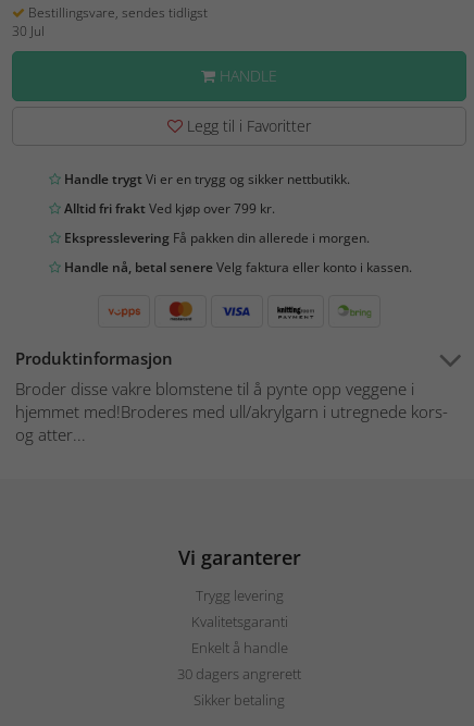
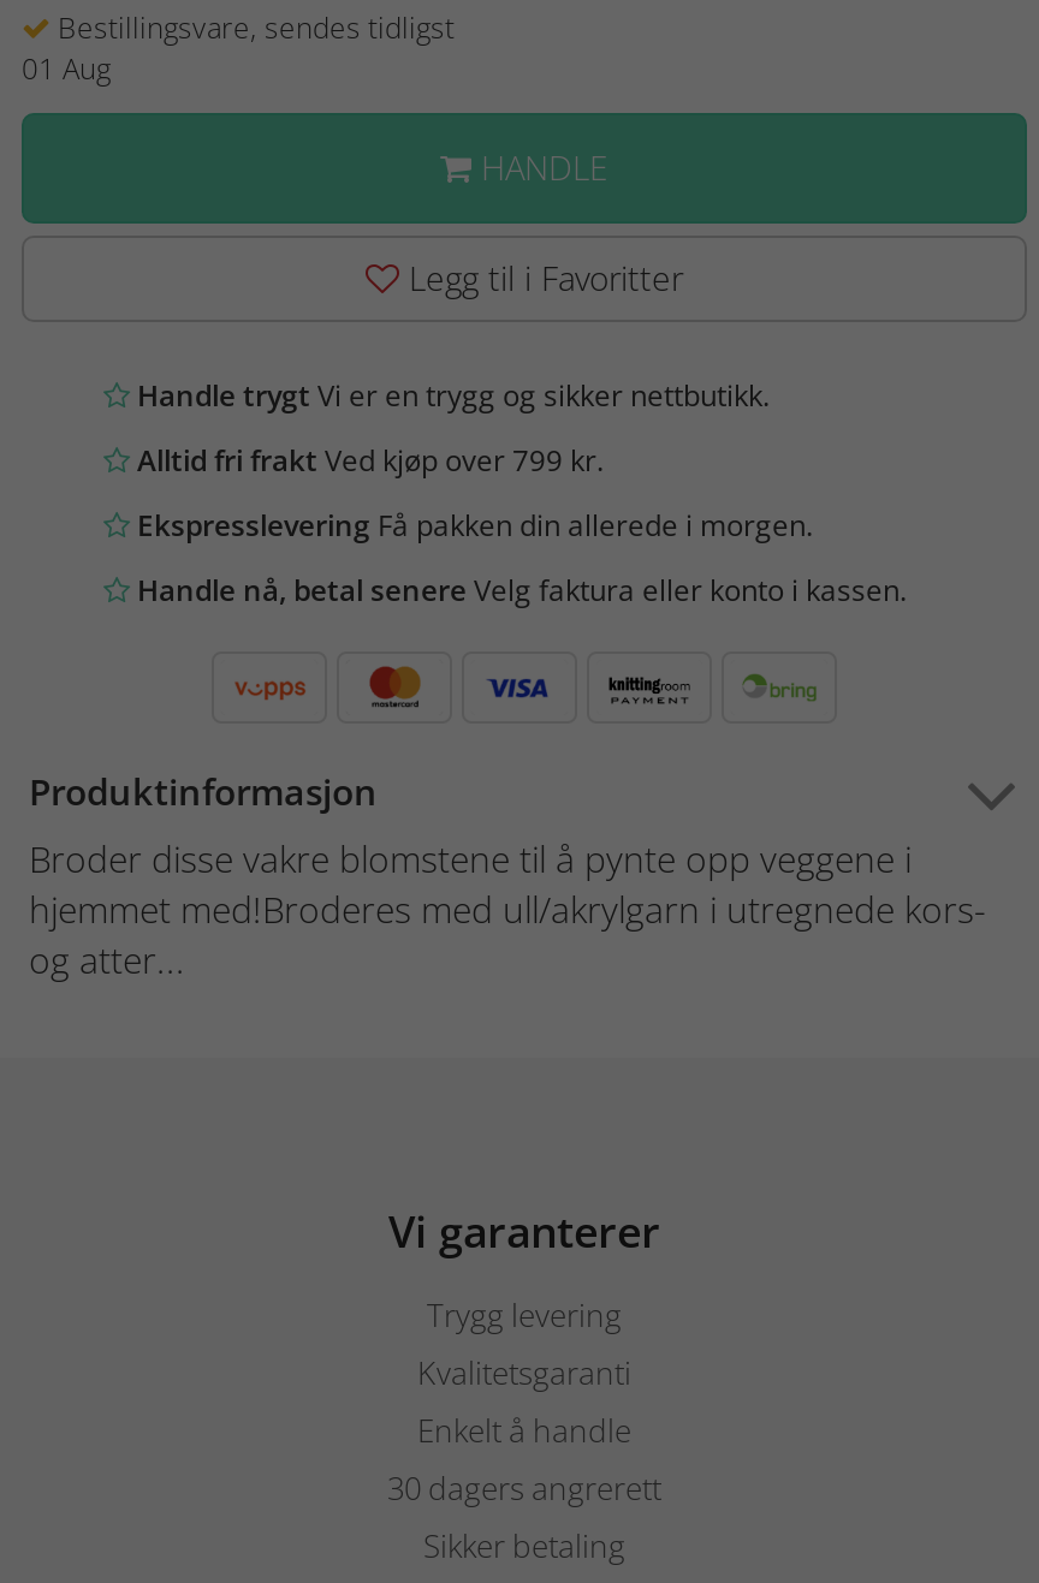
[12,22,45,40] 30 Jul -> [22,48,111,89] 01 Aug

